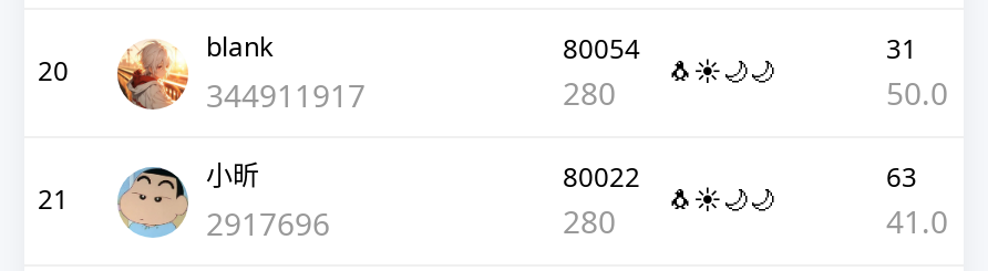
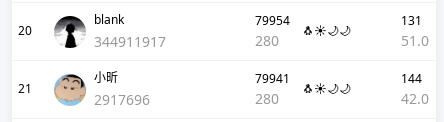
[115,39,191,112] [image] -> [54,15,86,49] [image]
[563,30,640,67] 80054 -> [255,12,290,29] 79954
[886,30,917,67] 31 -> [401,12,422,29] 131
[886,72,948,114] 50.0 -> [401,31,429,50] 51.0
[563,158,640,196] 80022 -> [255,70,290,87] 79941
[886,158,917,196] 63 -> [401,70,422,87] 144
[886,200,948,242] 41.0 -> [401,89,429,108] 42.0

